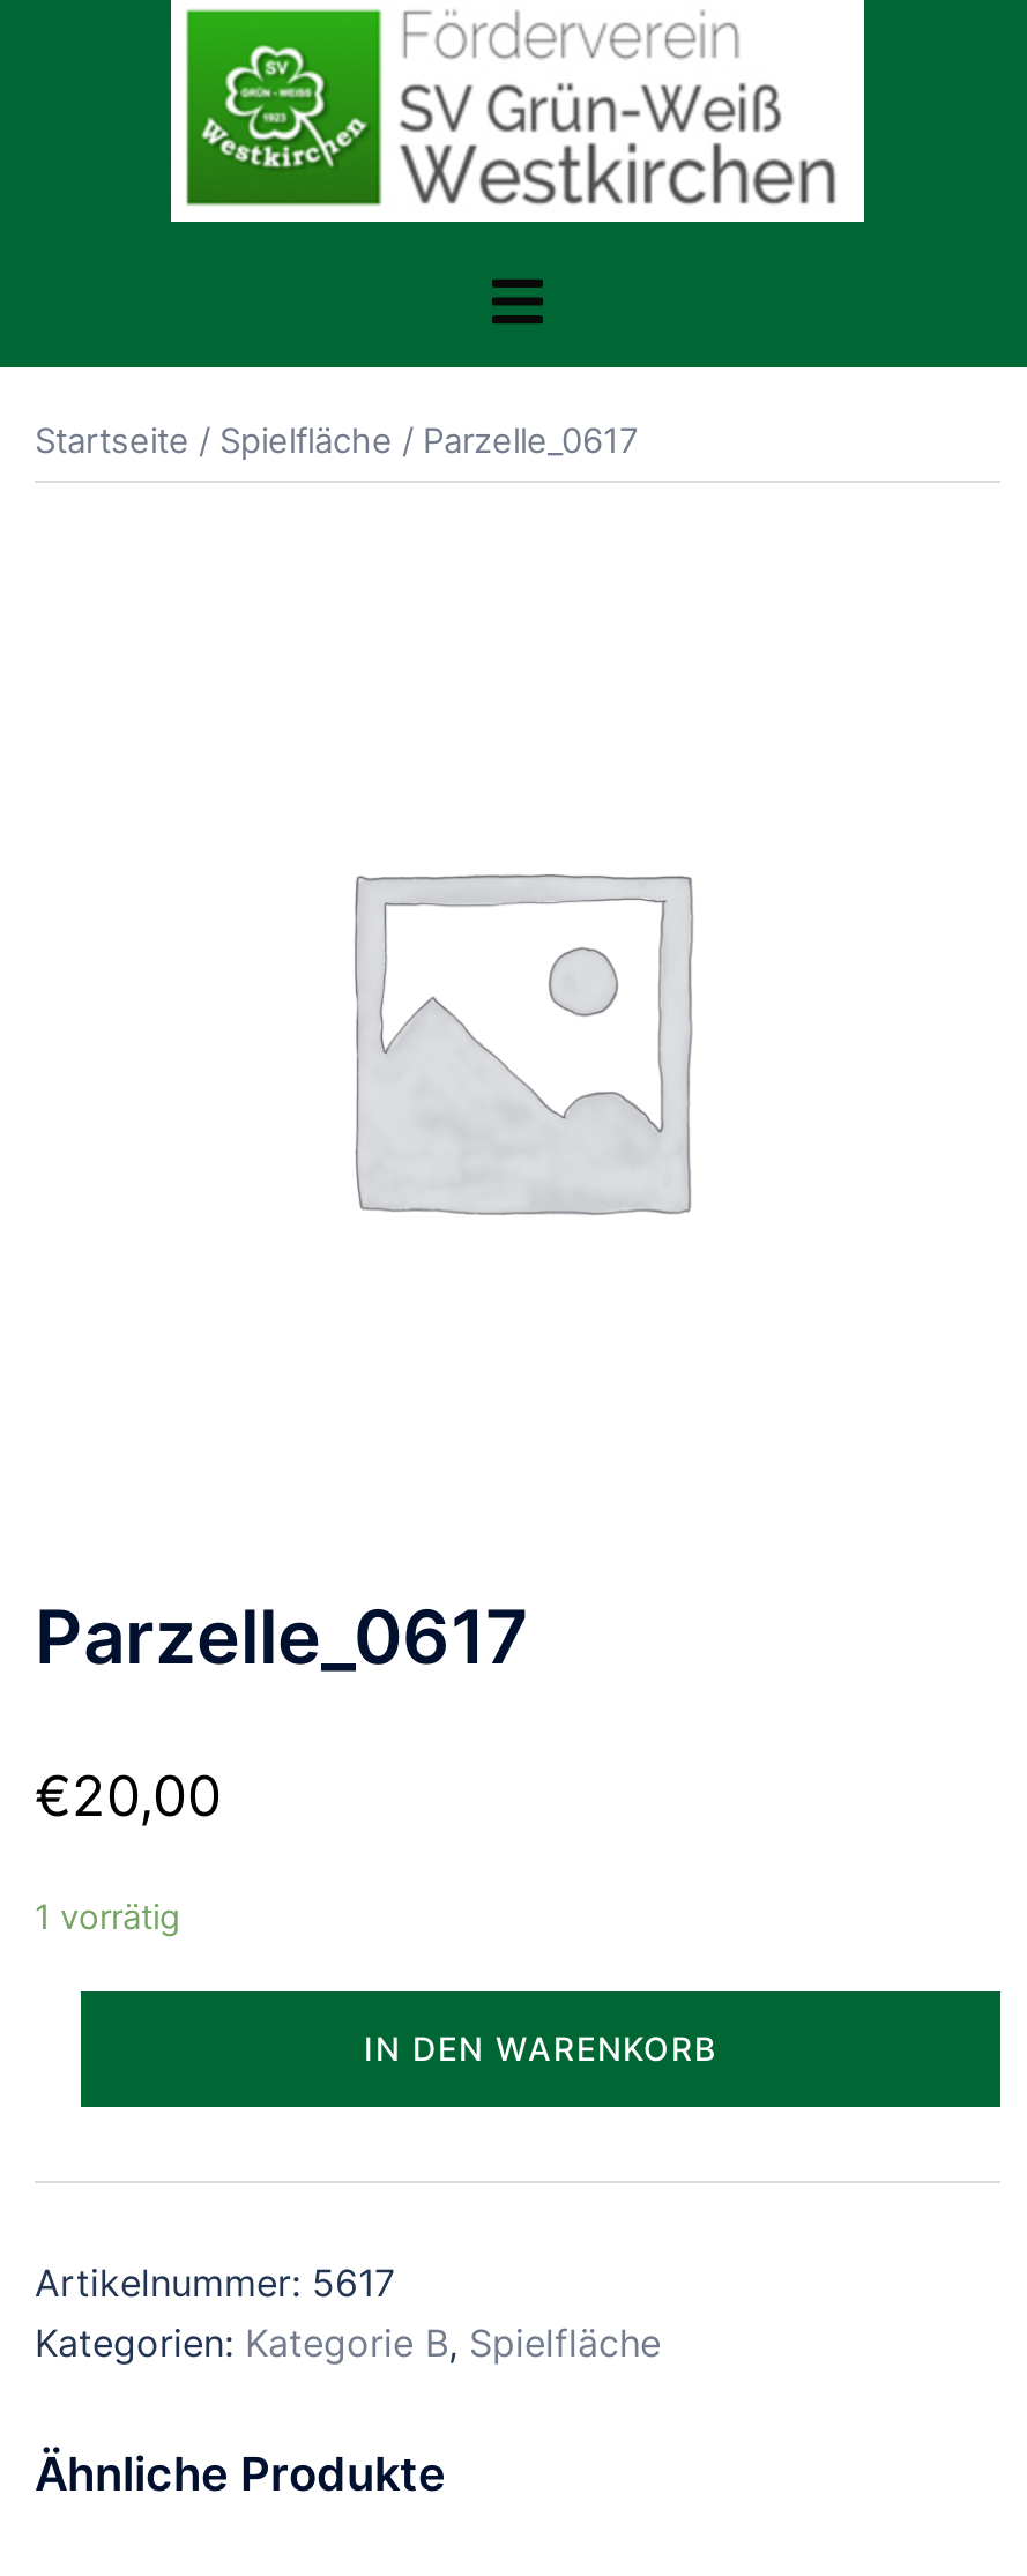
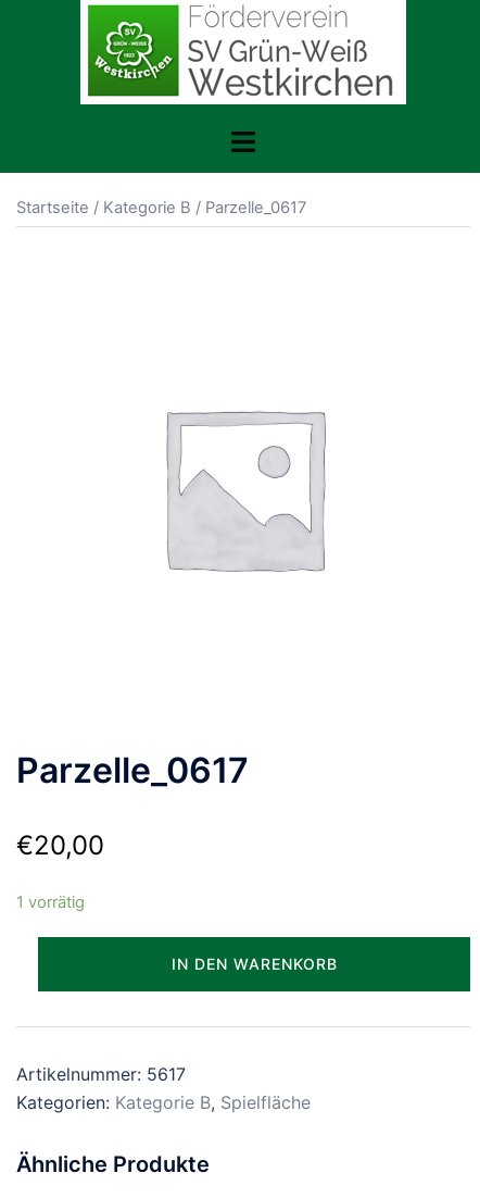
[35,420,638,462] Startseite / Spielfläche / Parzelle_0617 -> [16,198,306,217] Startseite / Kategorie B / Parzelle_0617

